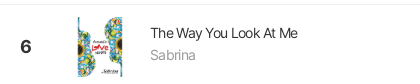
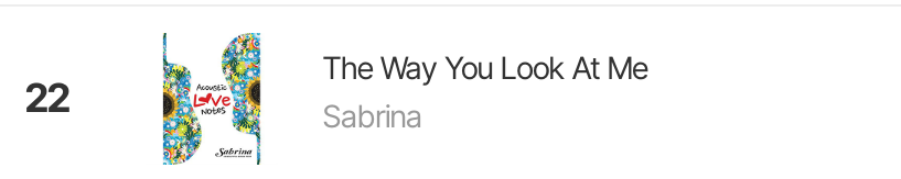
[19,36,30,57] 6 -> [24,75,68,121] 22

